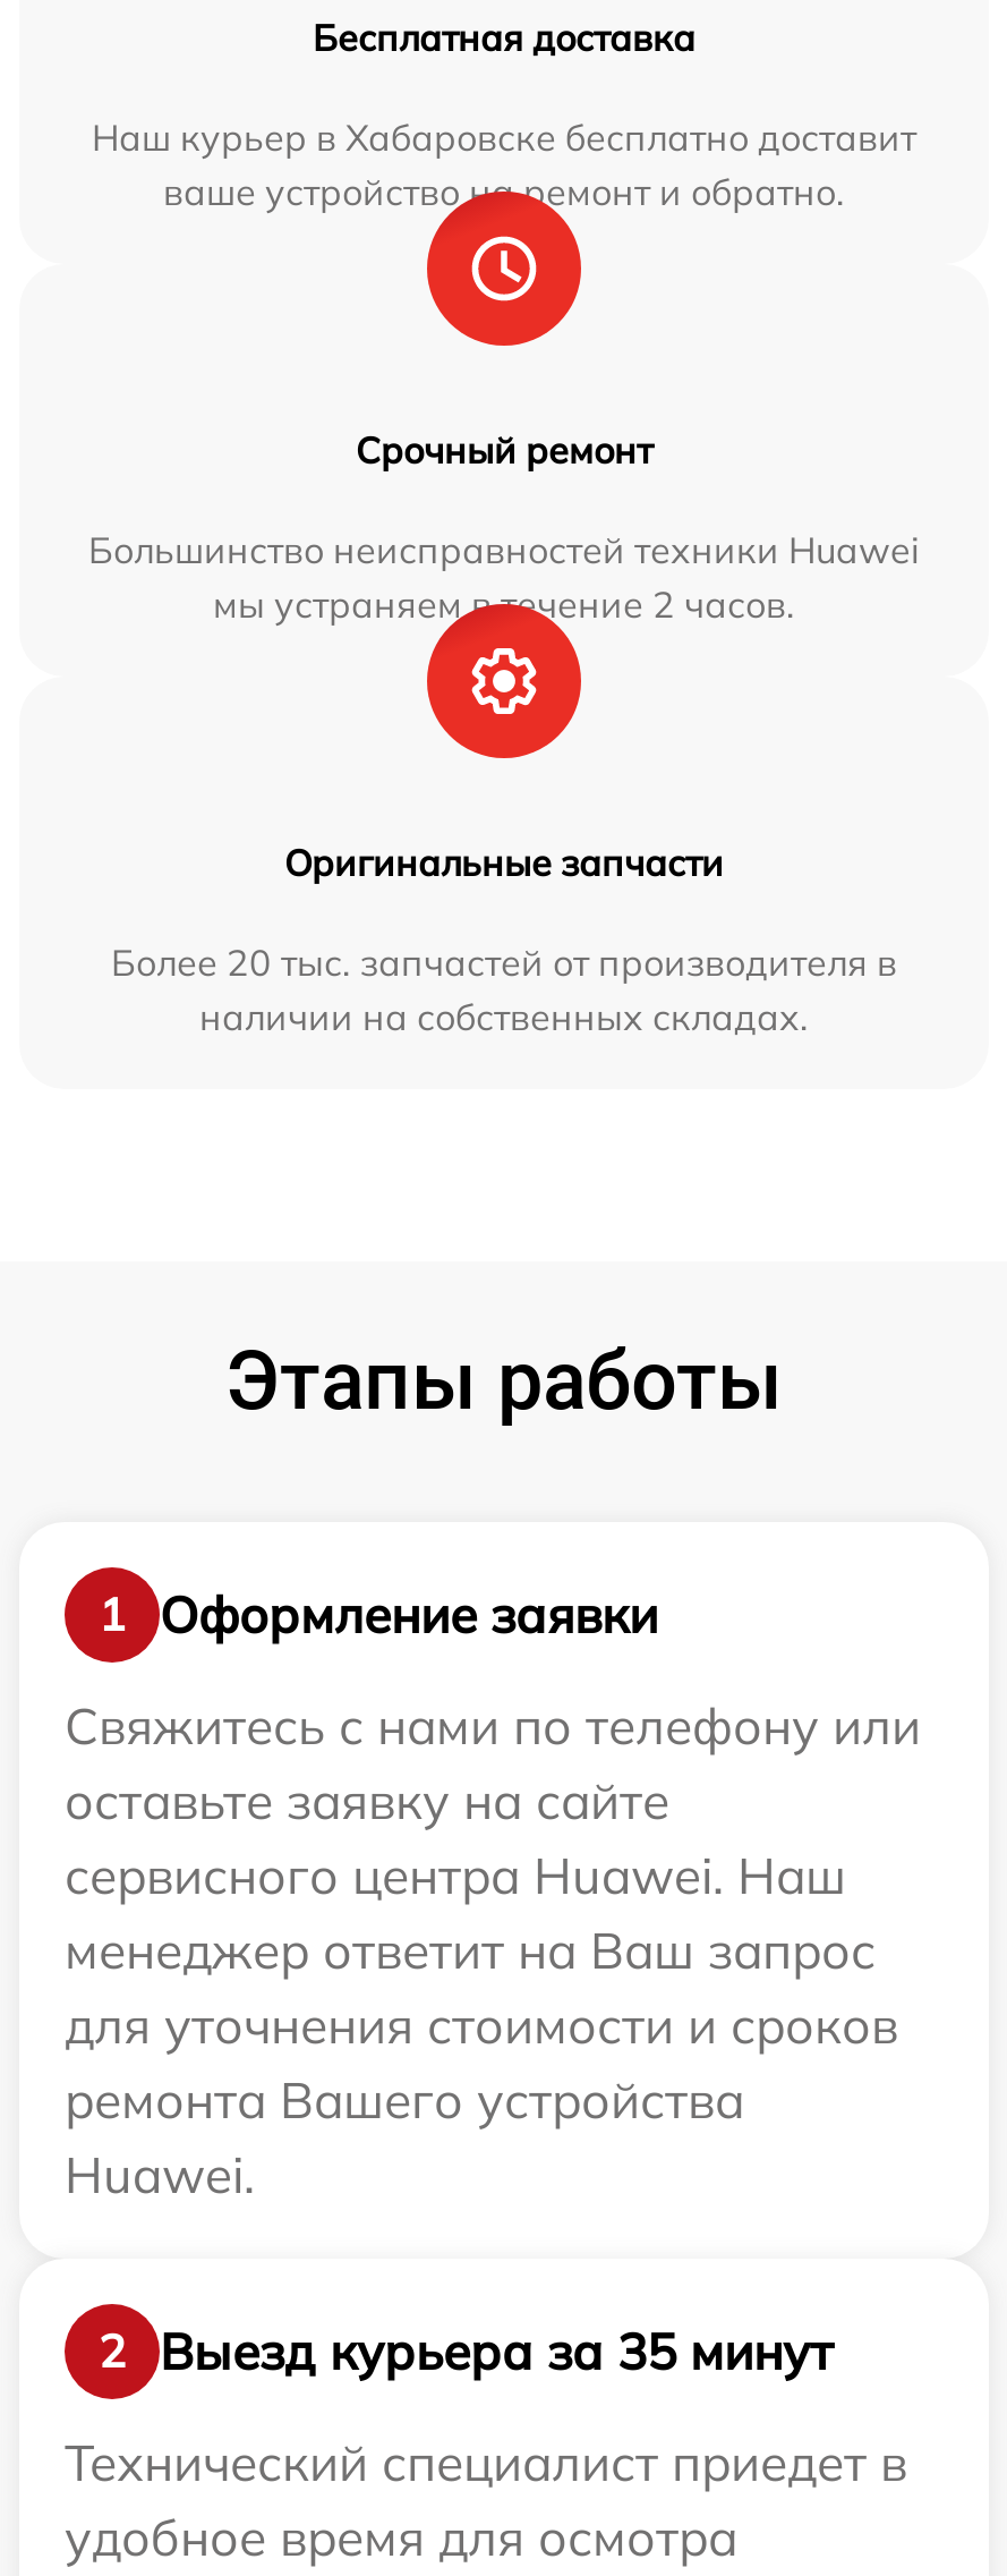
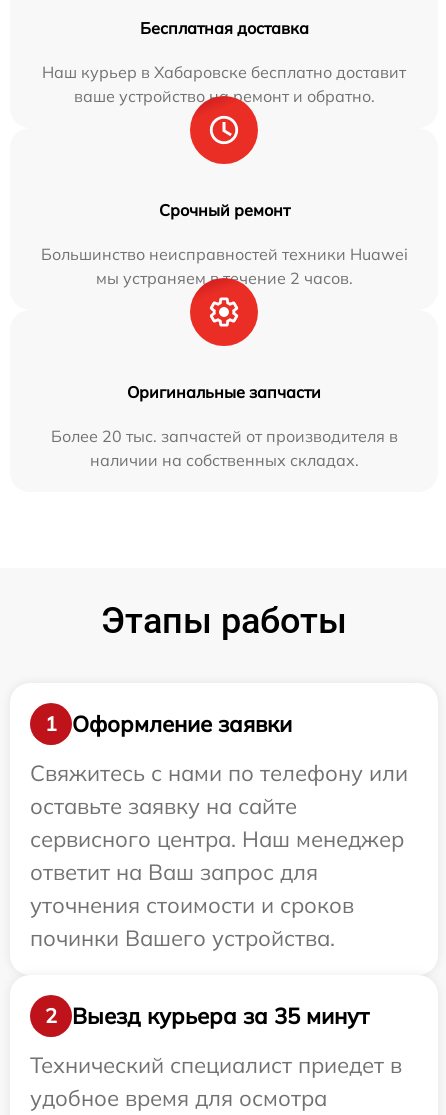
[65,1845,898,2208] сервисного центра Huawei. Наш | менеджер ответит на Ваш запрос | для уточнения стоимости и сроков | ремонта Вашего устройства | Huawei. -> [30,825,404,952] сервисного центра. Наш менеджер | ответит на Ваш запрос для | уточнения стоимости и сроков | починки Вашего устройства.

